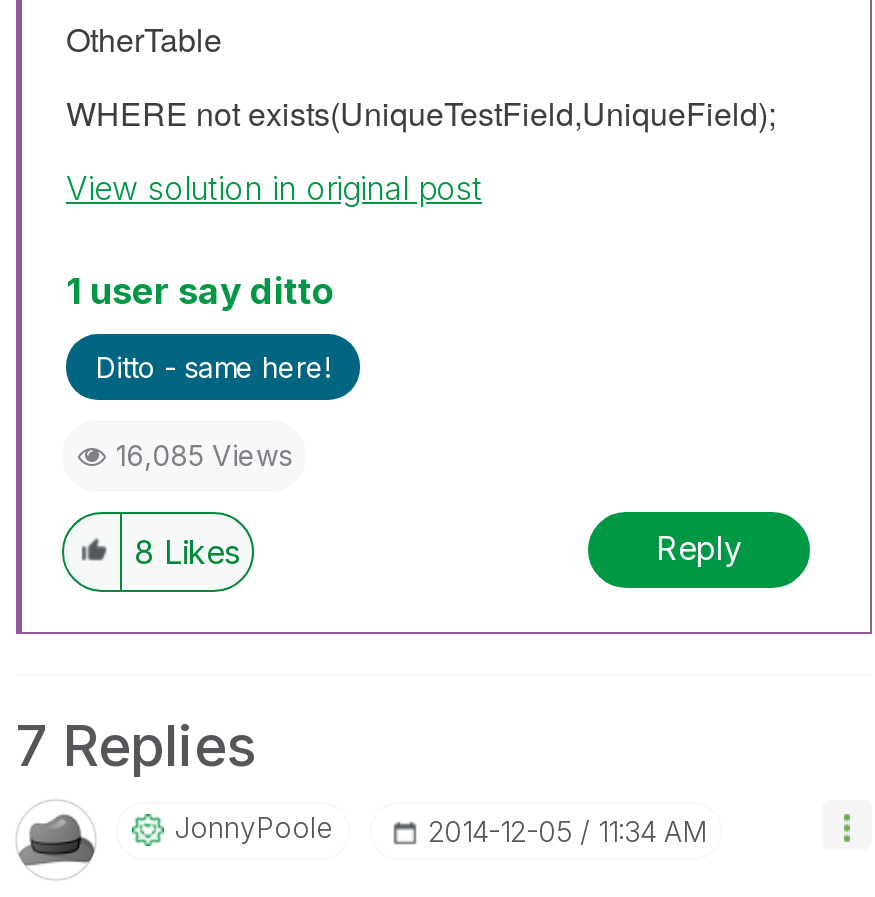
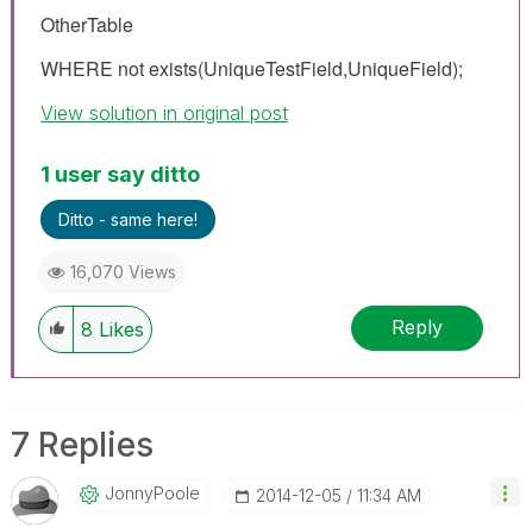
[116,437,292,471] 16,085 Views -> [70,261,176,281] 16,070 Views

